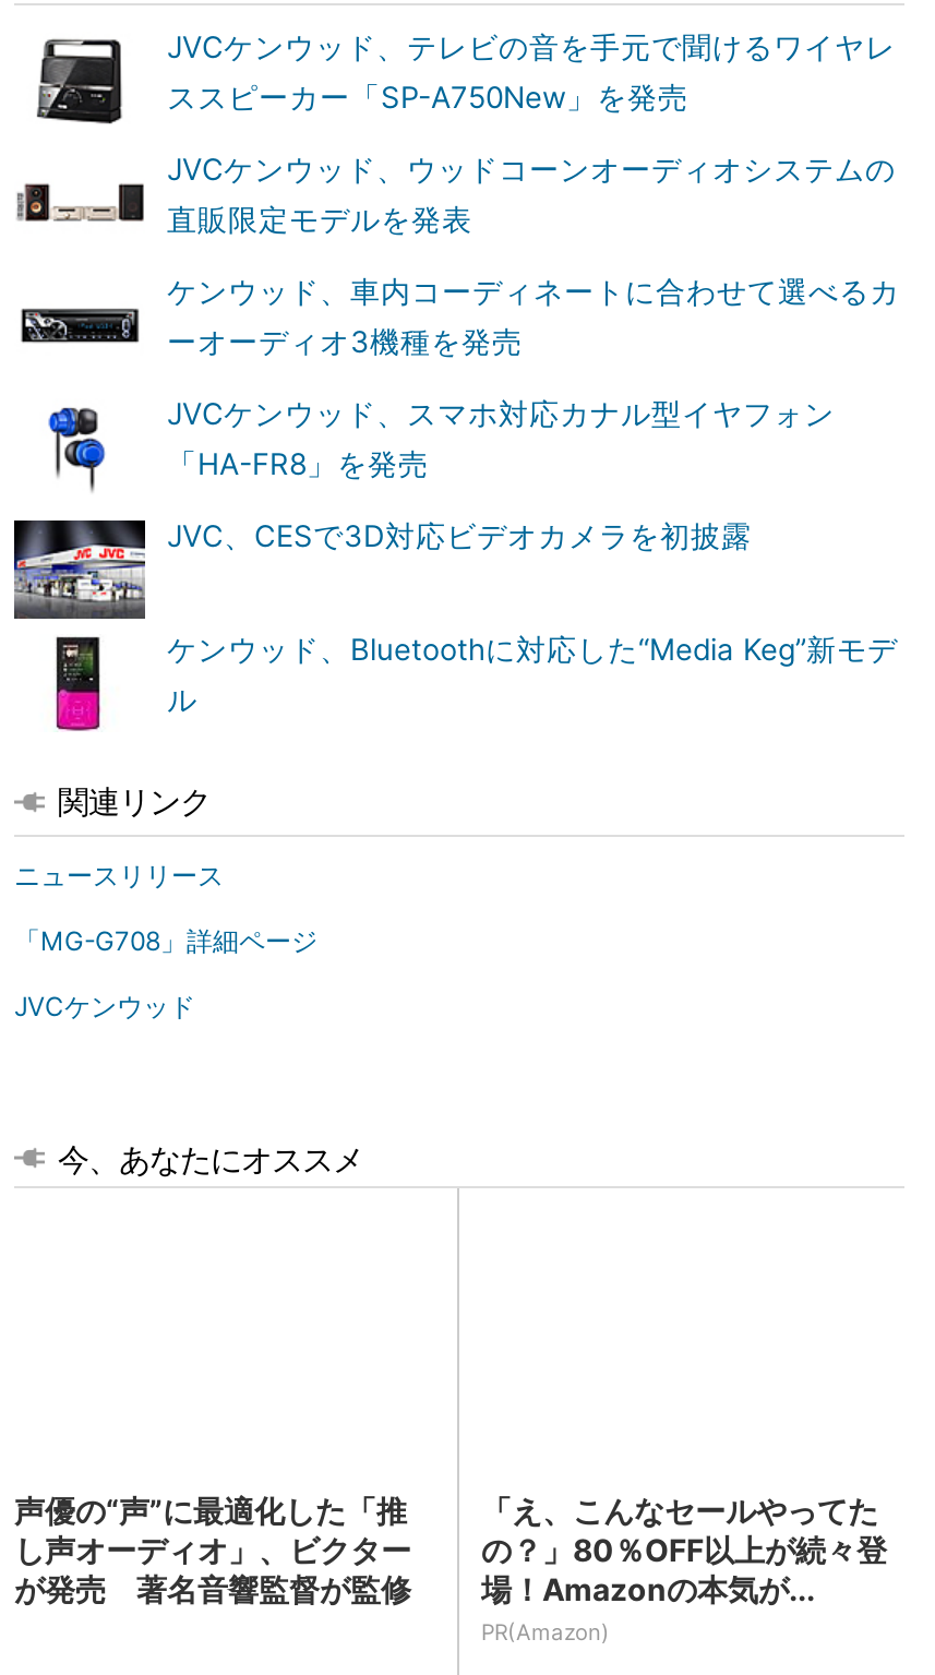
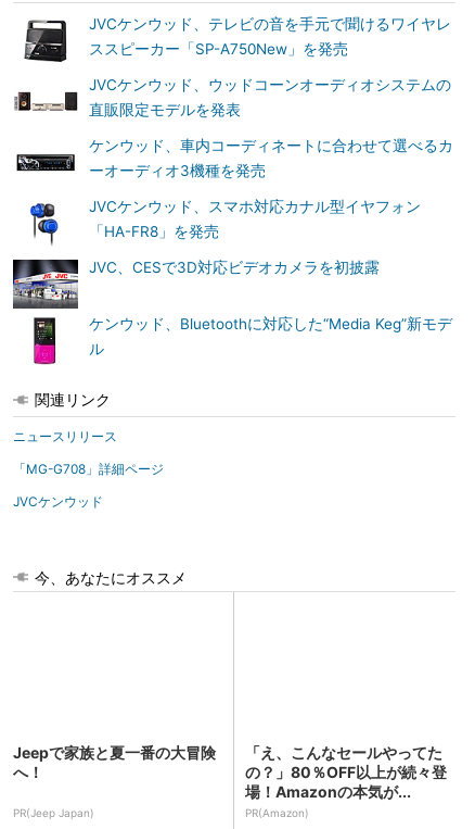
[14,1492,411,1607] 声優の“声”に最適化した「推 | し声オーディオ」、ビクター | が発売 著名音響監督が監修 -> [13,743,216,819] Jeepで家族と夏一番の大冒険 | へ！ | PR(Jeep Japan)

